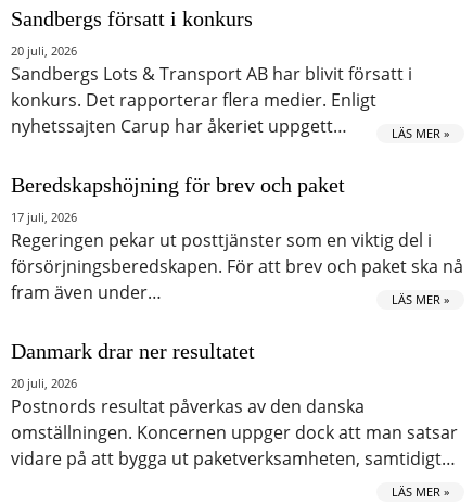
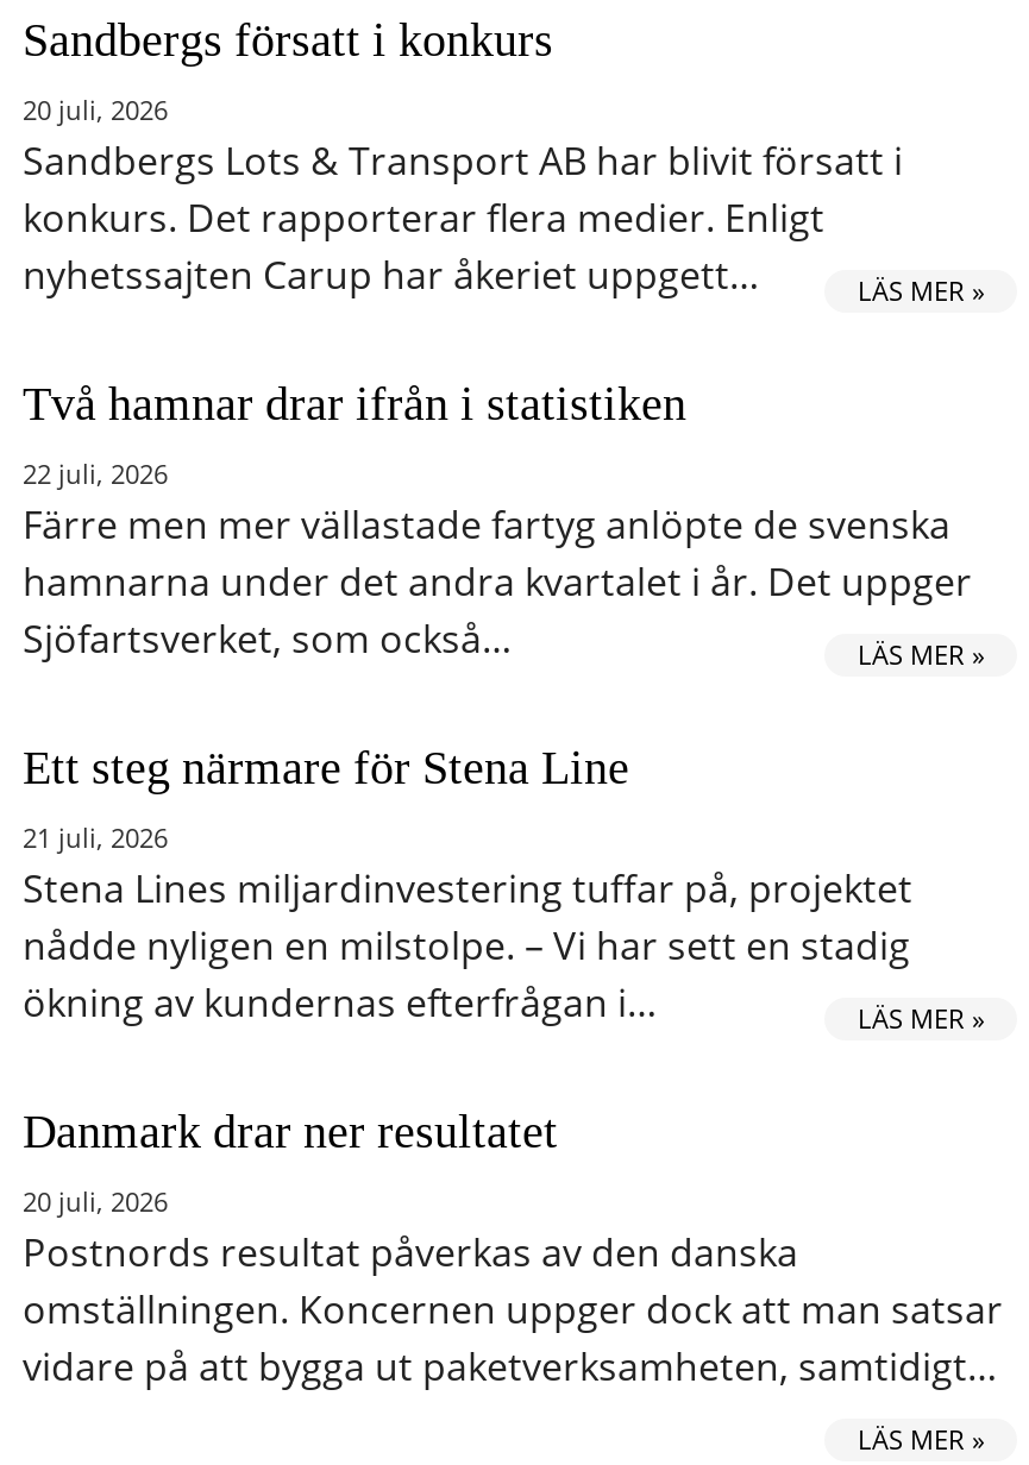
[11,172,463,304] Beredskapshöjning för brev och paket | 17 juli, 2026 | Regeringen pekar ut posttjänster som en viktig del i | försörjningsberedskapen. För att brev och paket ska nå | fram även under… -> [23,377,984,1029] Två hamnar drar ifrån i statistiken | 22 juli, 2026 | Färre men mer vällastade fartyg anlöpte de svenska | hamnarna under det andra kvartalet i år. Det uppger | Sjöfartsverket, som också… | LÄS MER » | Ett steg närmare för Stena Line | 21 juli, 2026 | Stena Lines miljardinvestering tuffar på, projektet | nådde nyligen en milstolpe. – Vi har sett en stadig | ökning av kundernas efterfrågan i…

